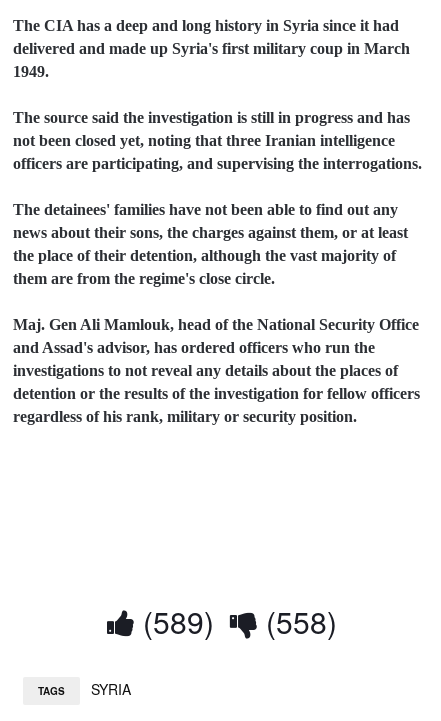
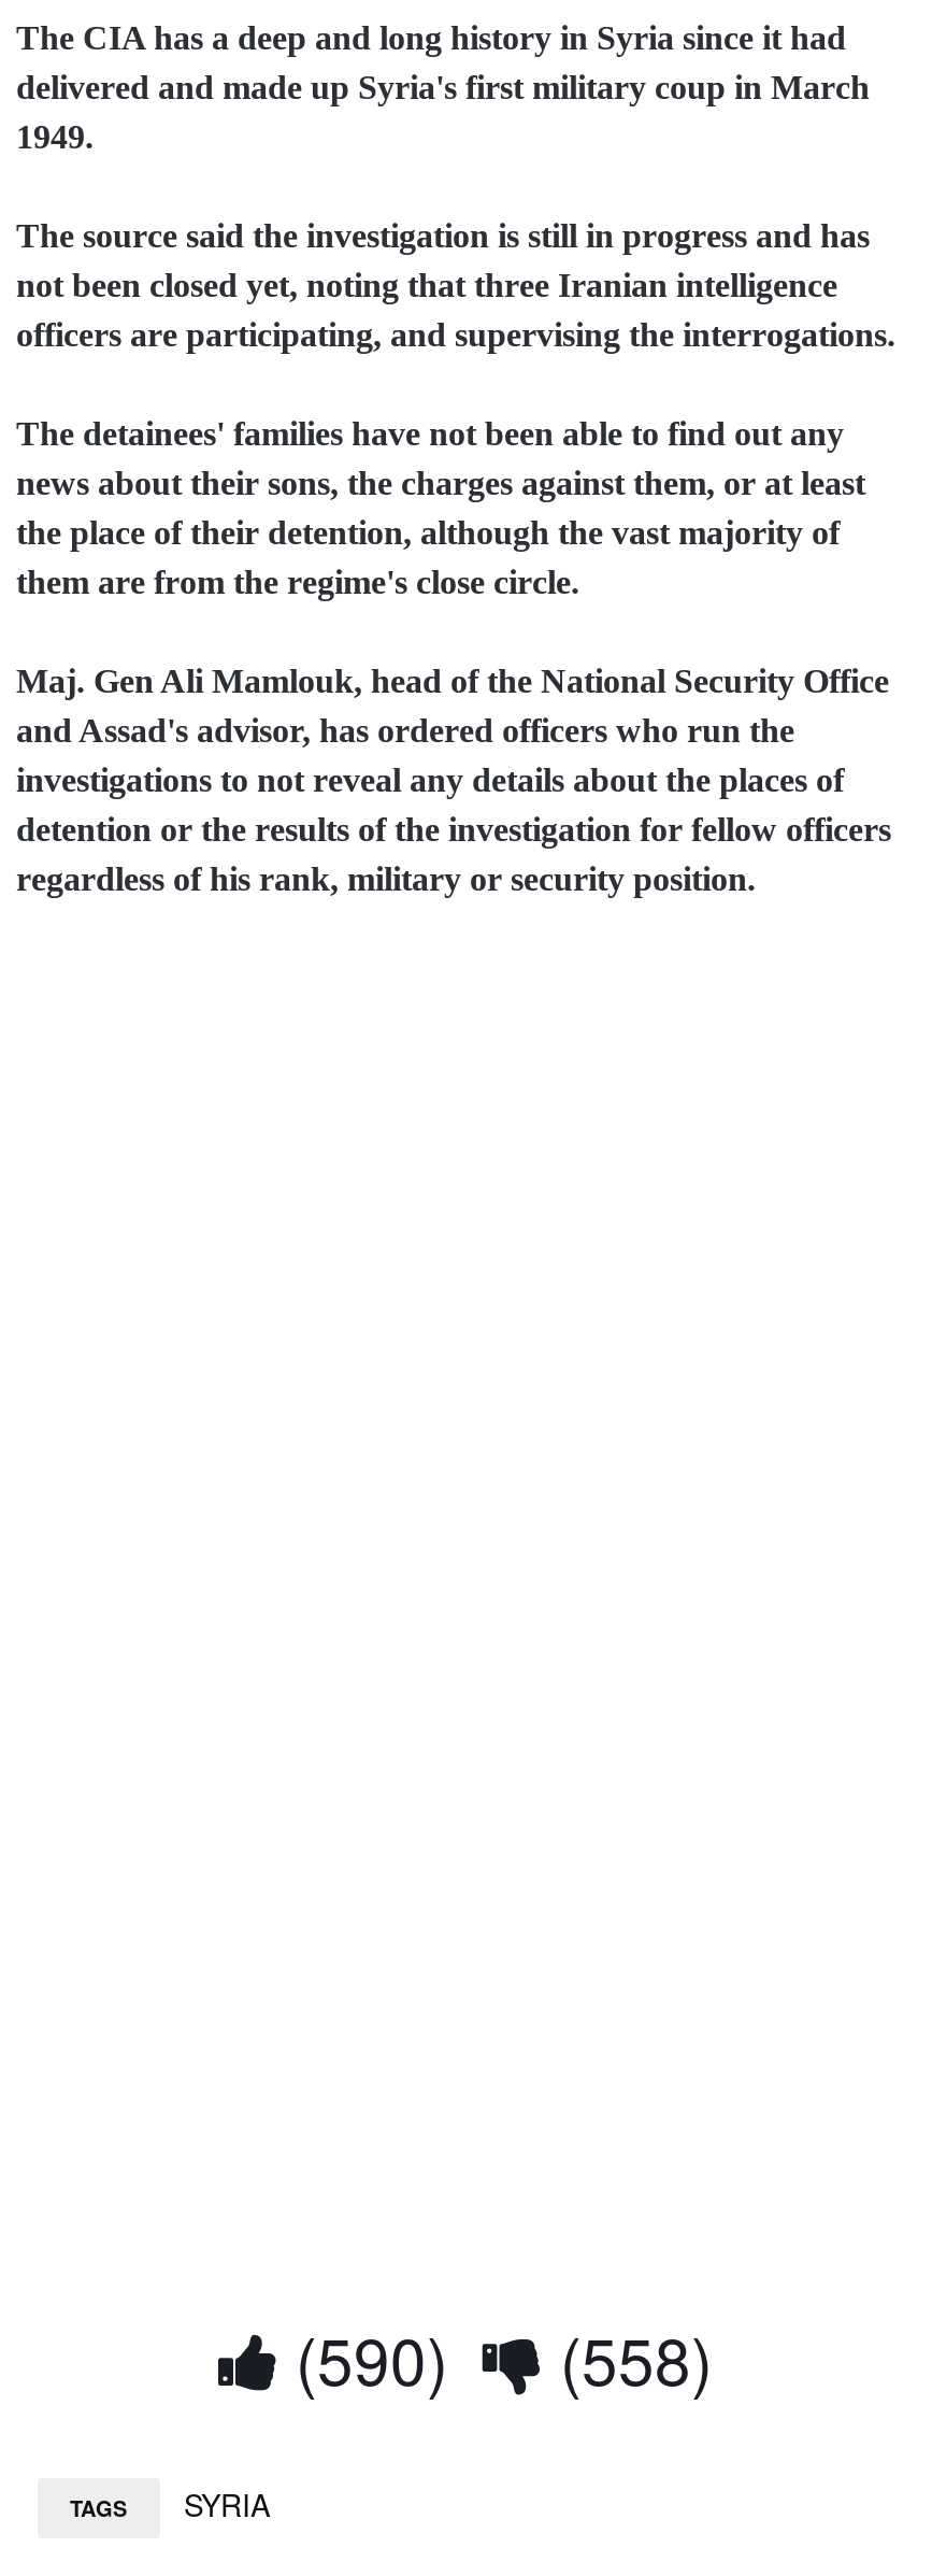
[135,600,337,643] (589) (558) -> [278,2312,713,2404] (590) (558)

